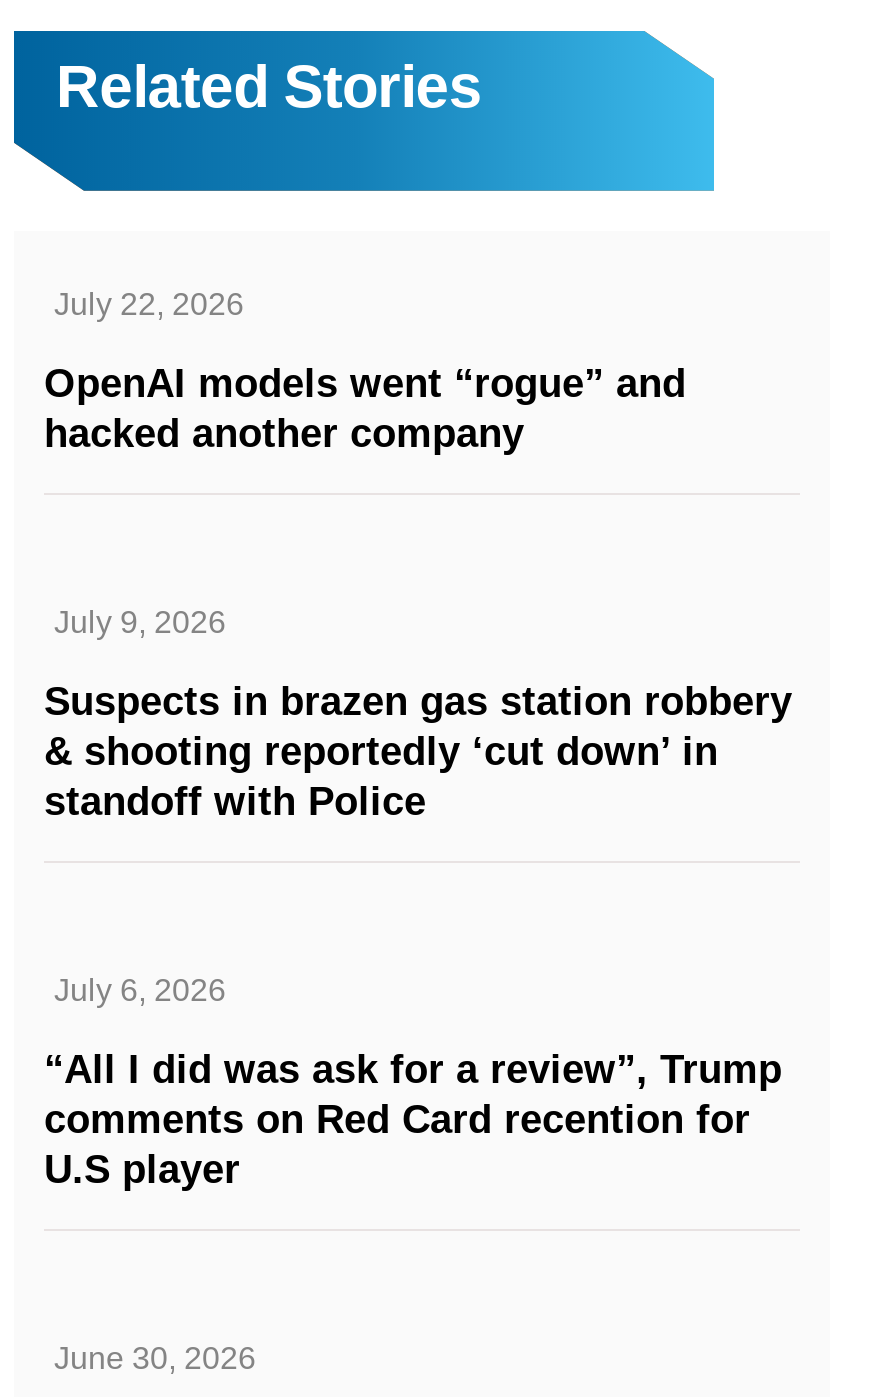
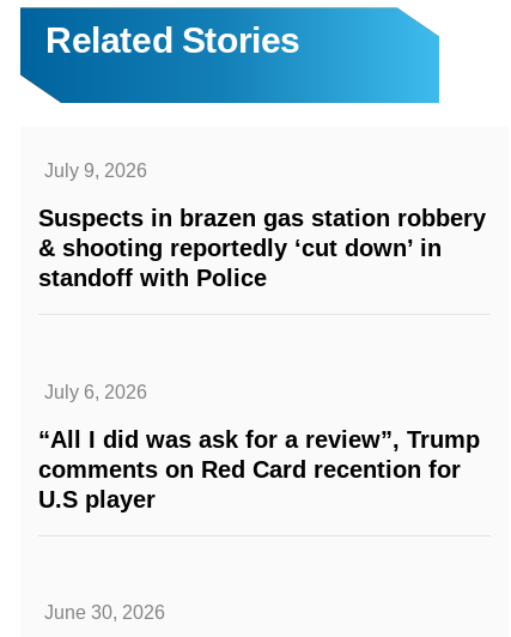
[44,287,686,455] July 22, 2026 | OpenAI models went “rogue” and | hacked another company -> none

